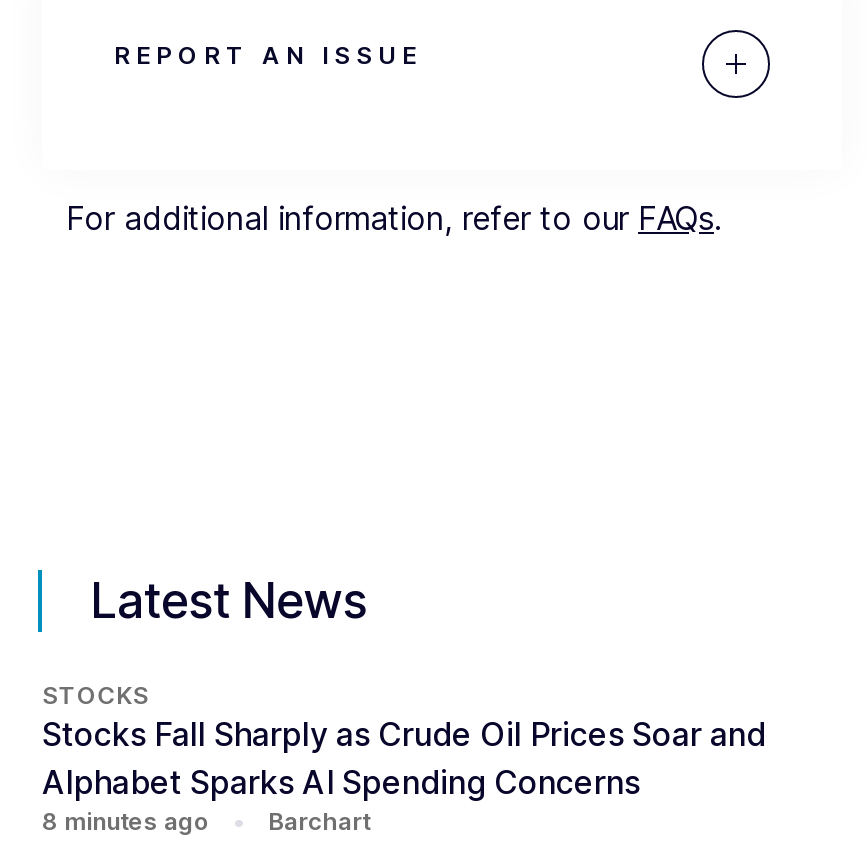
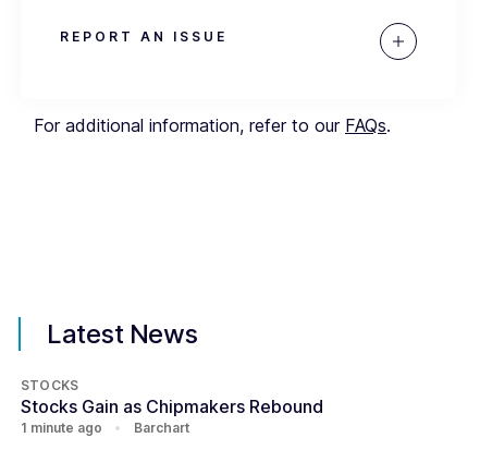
[42,714,766,836] Stocks Fall Sharply as Crude Oil Prices Soar and | Alphabet Sparks AI Spending Concerns | 8 minutes ago -> [21,396,323,436] Stocks Gain as Chipmakers Rebound | 1 minute ago

